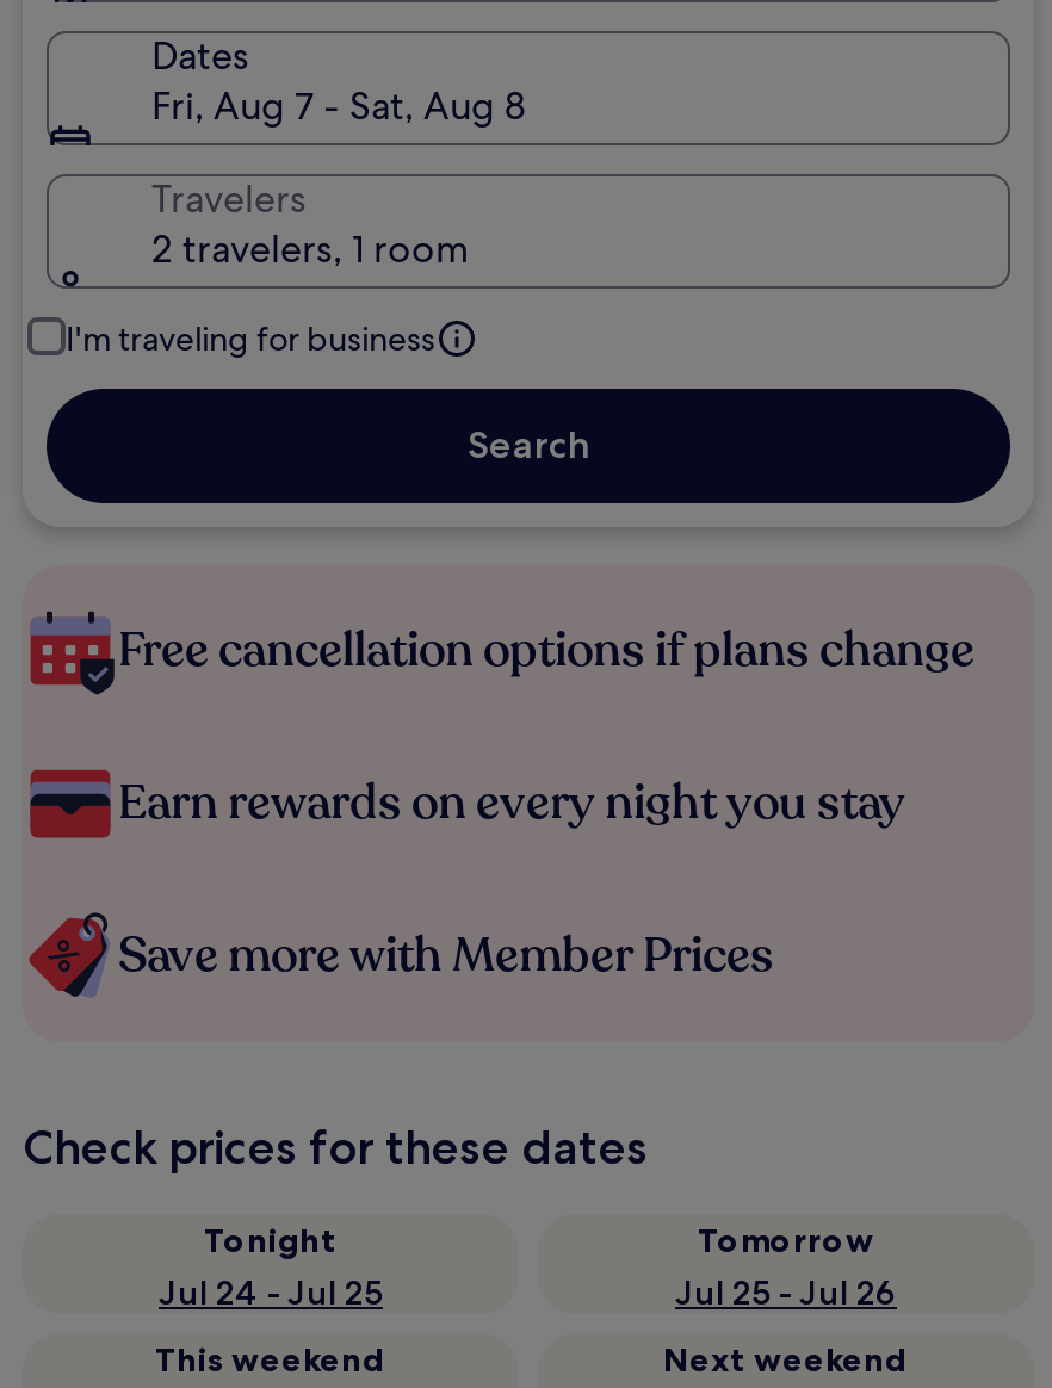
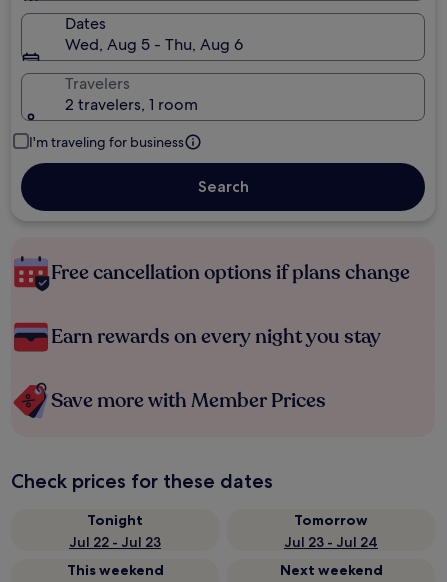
[151,81,526,131] Fri, Aug 7 - Sat, Aug 8 -> [65,34,243,55] Wed, Aug 5 - Thu, Aug 6
[159,1271,383,1314] Jul 24 - Jul 25 -> [69,533,161,551] Jul 22 - Jul 23
[675,1271,897,1314] Jul 25 - Jul 26 -> [284,533,378,551] Jul 23 - Jul 24

